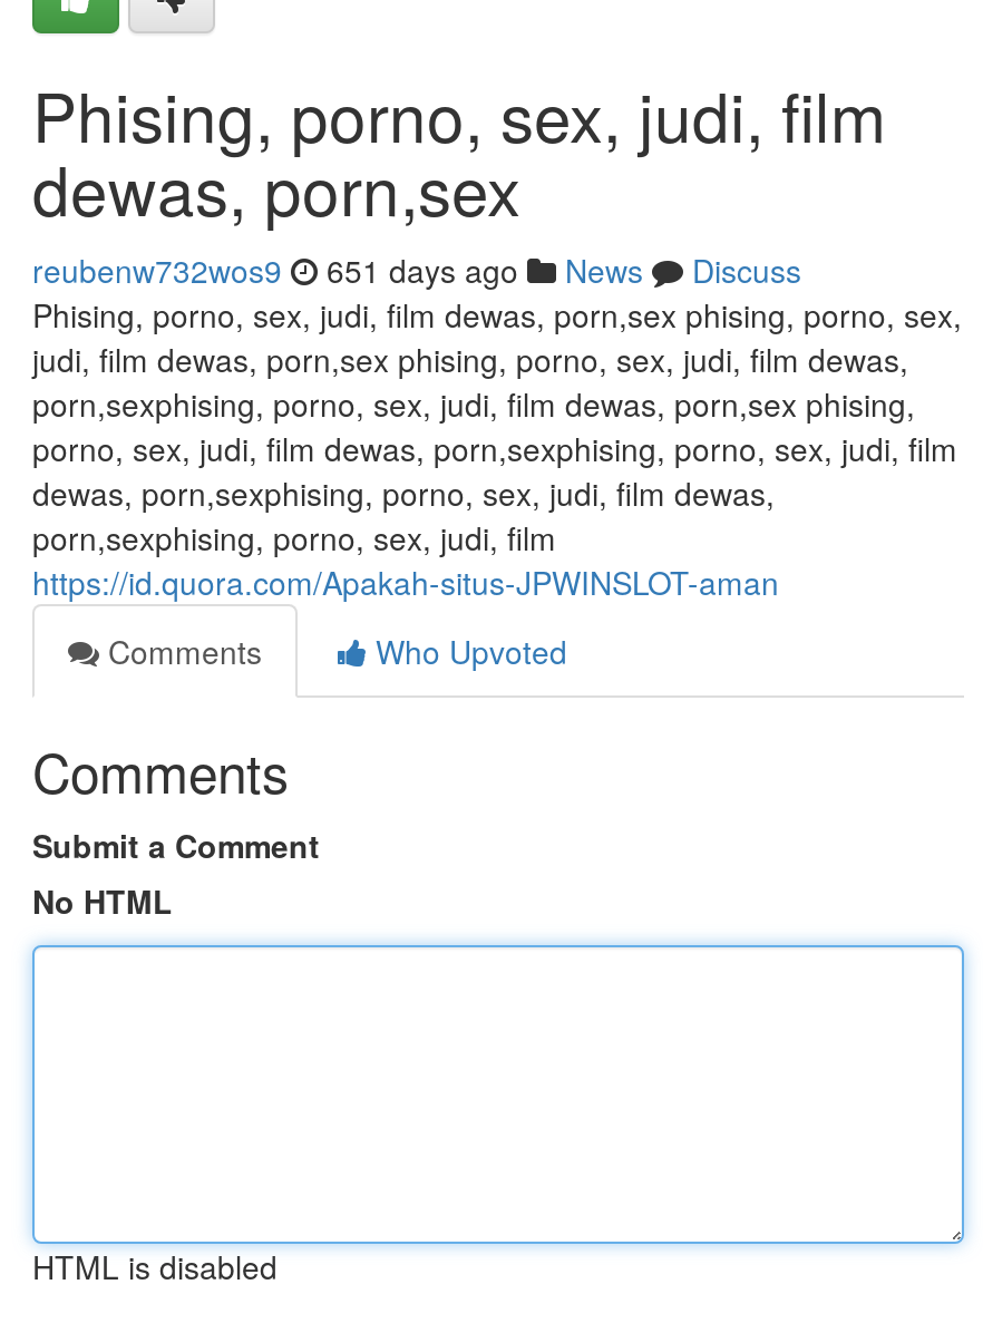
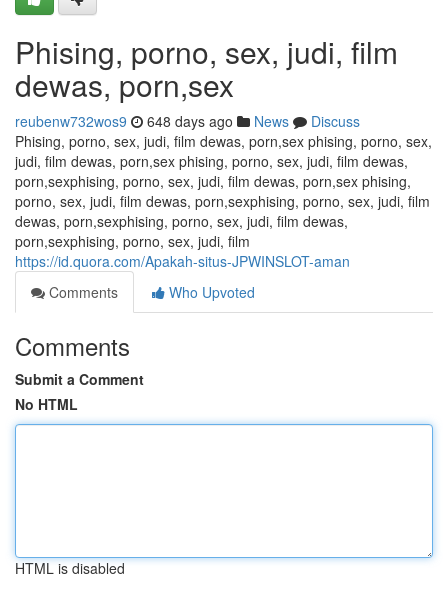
[32,247,801,292] reubenw732wos9 651 days ago News Discuss -> [15,111,360,131] reubenw732wos9 648 days ago News Discuss

